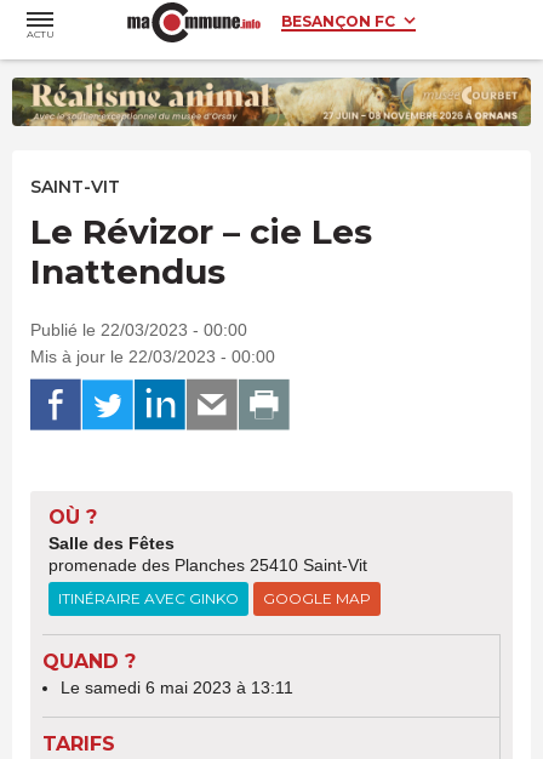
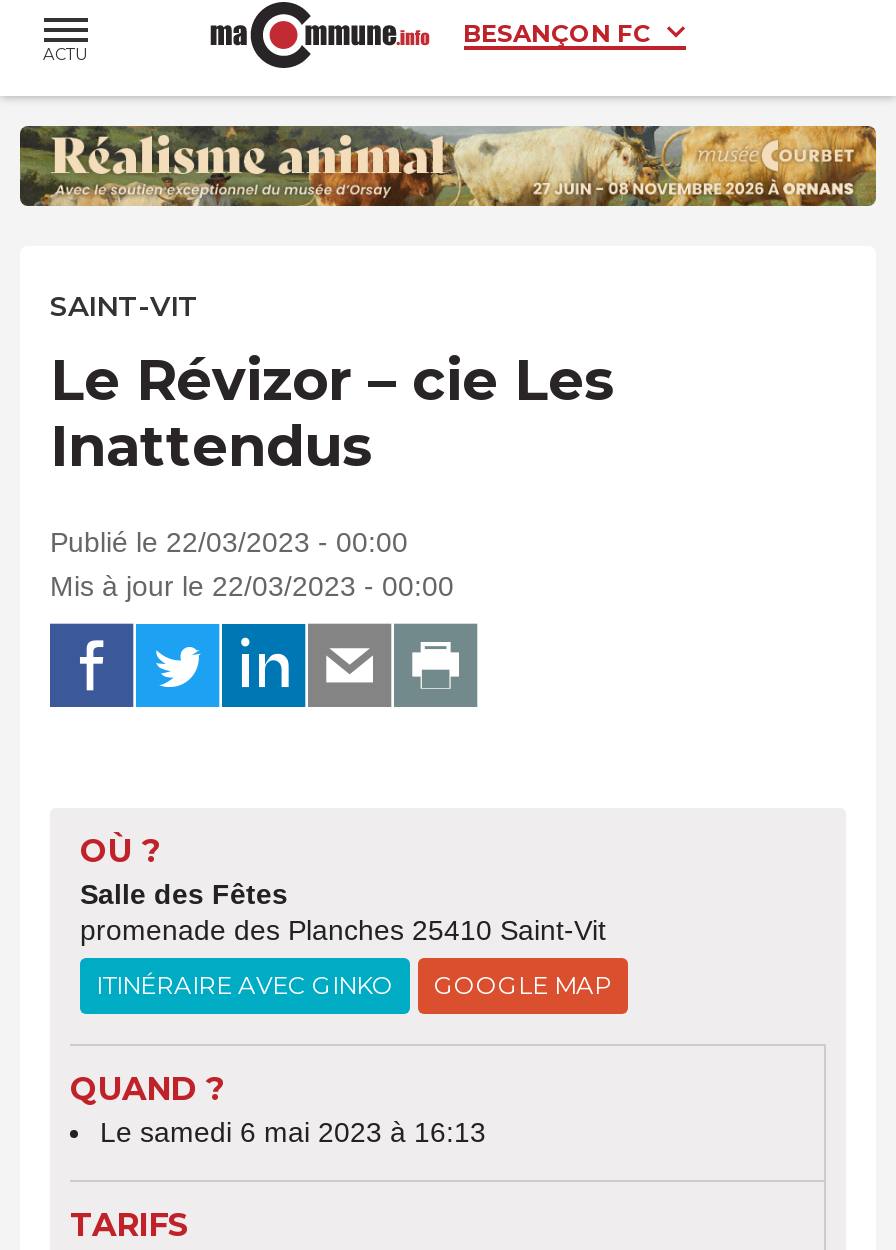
[61,678,293,697] Le samedi 6 mai 2023 à 13:11 -> [100,1116,486,1148] Le samedi 6 mai 2023 à 16:13

